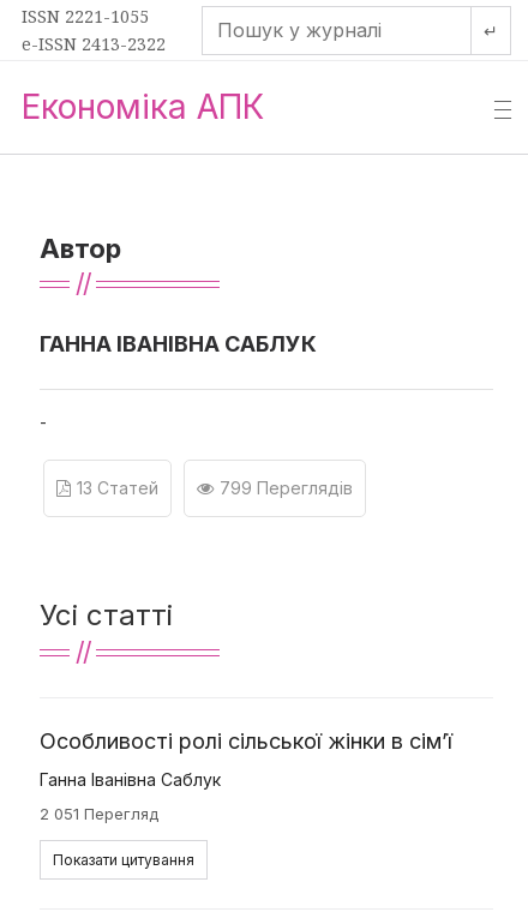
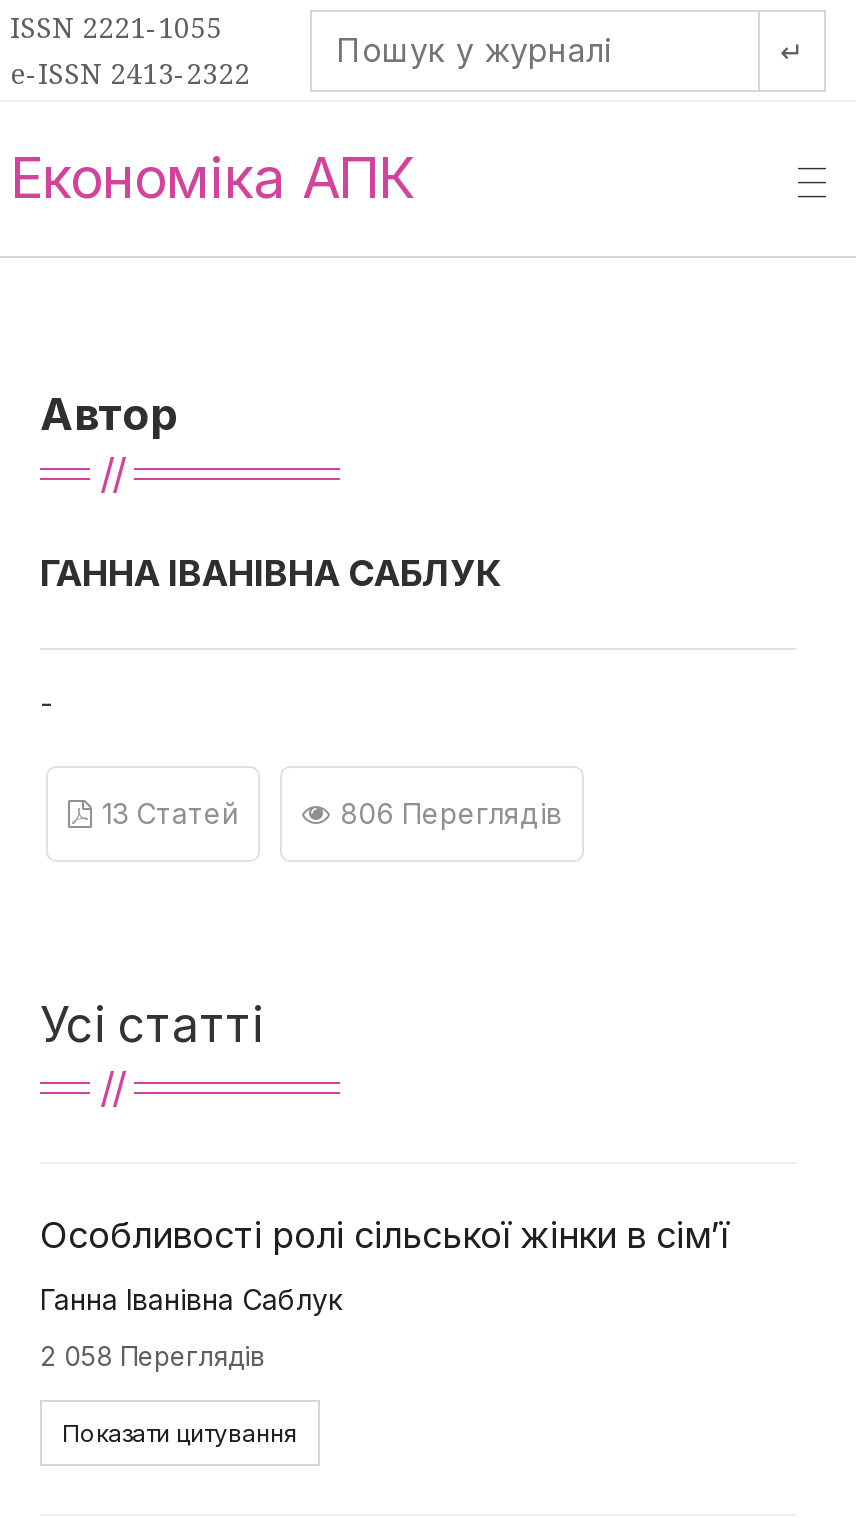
[220,478,353,498] 799 Переглядів -> [340,796,562,830] 806 Переглядів
[40,804,158,823] 2 051 Перегляд -> [40,1340,266,1372] 2 058 Переглядів

